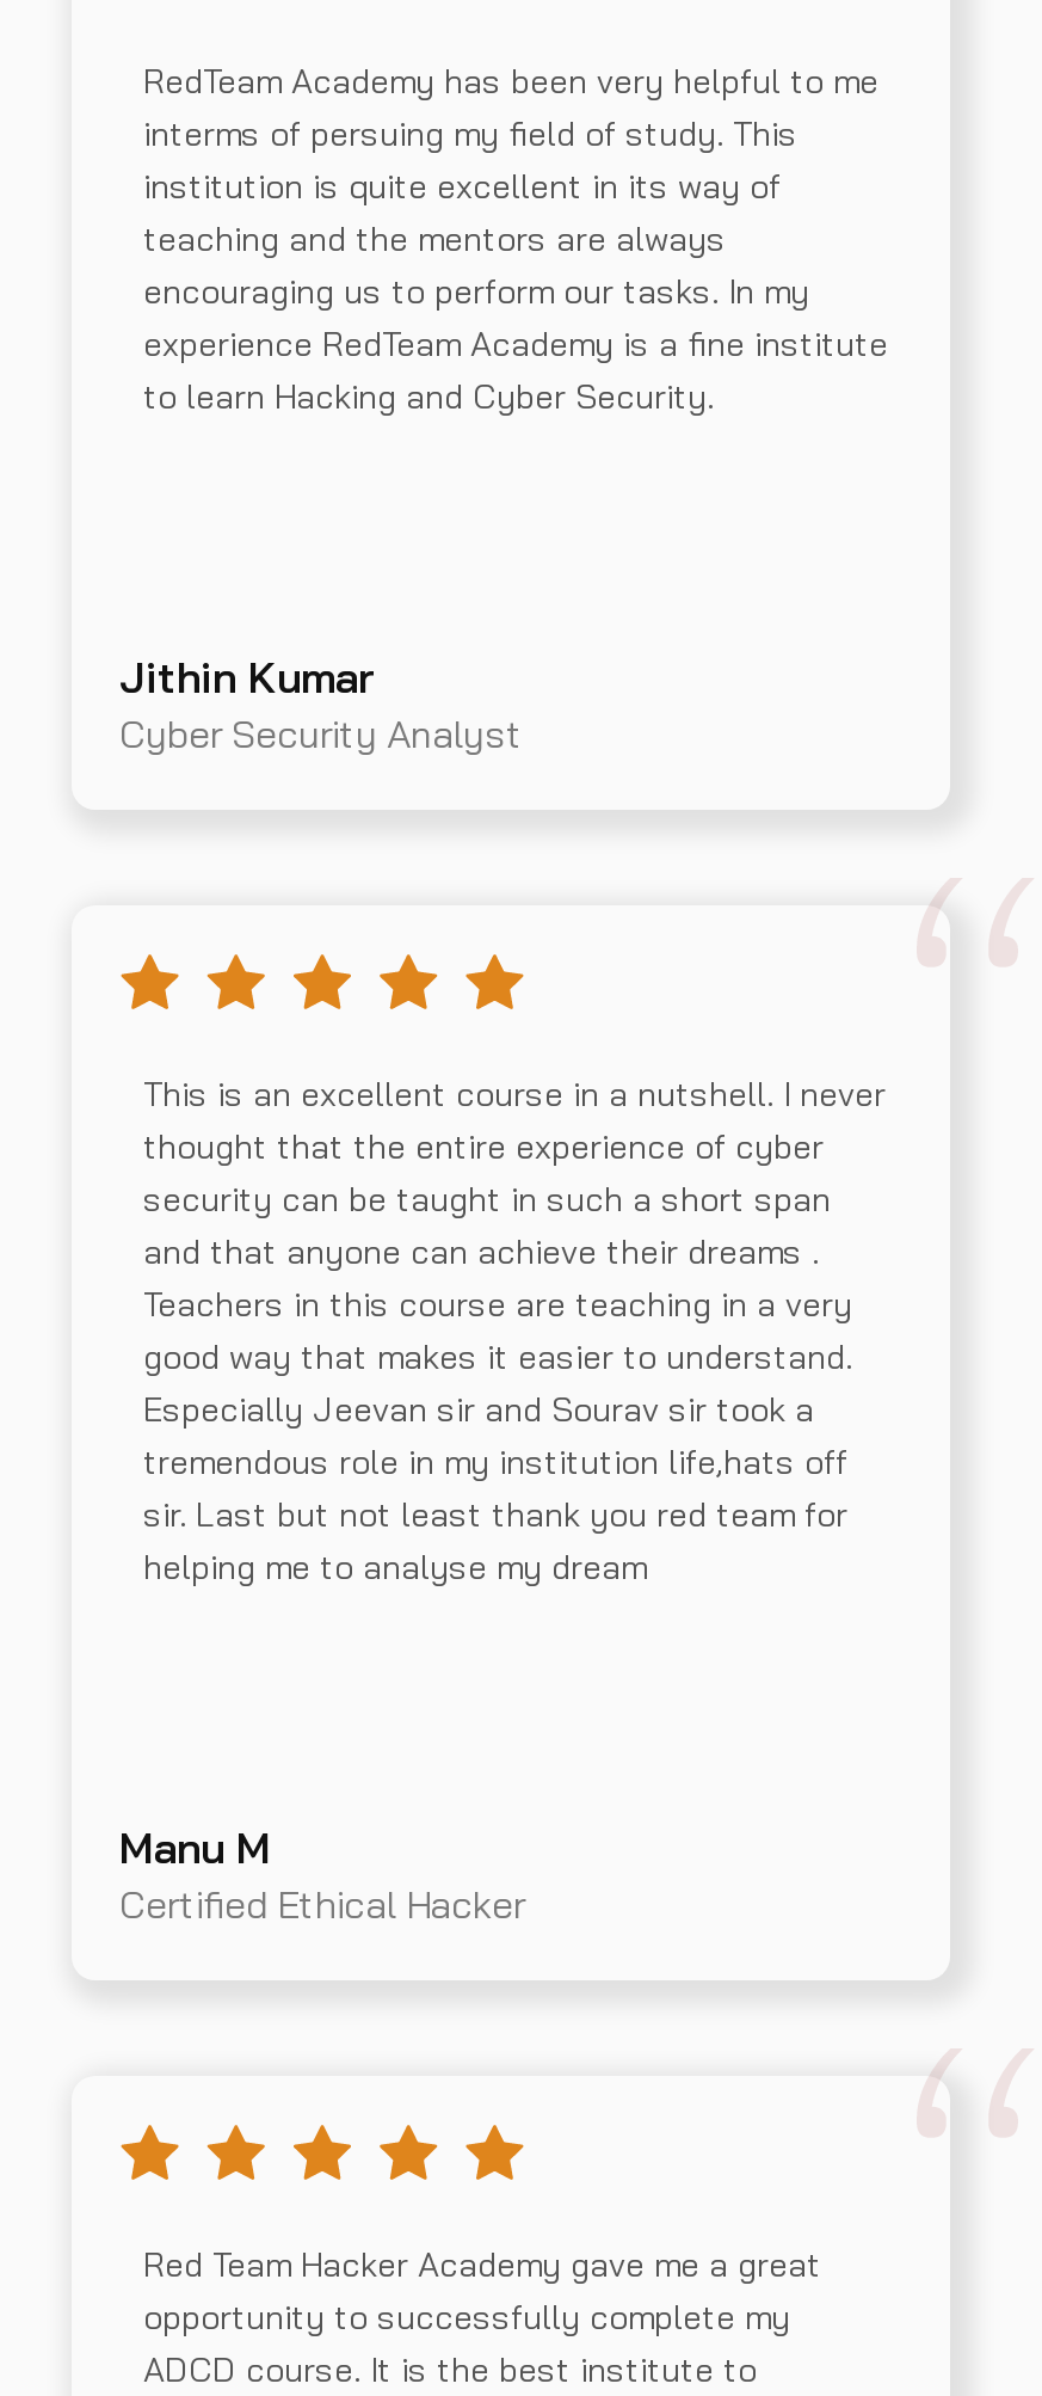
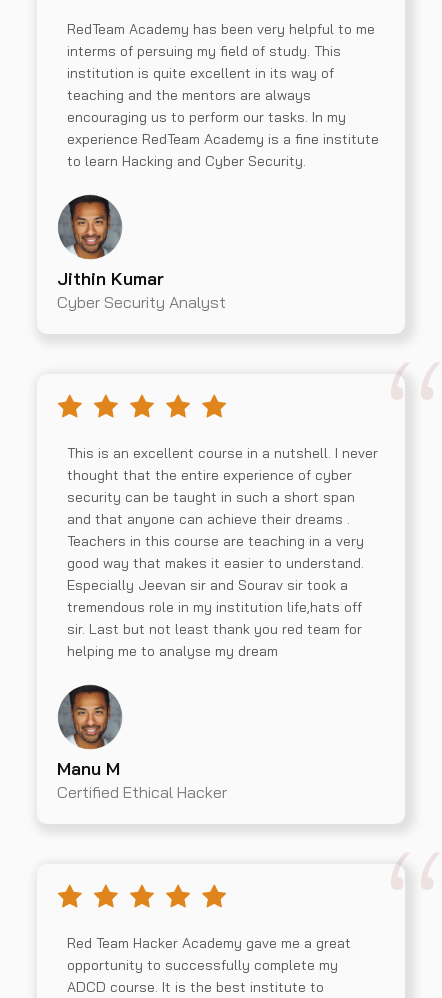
none -> [57,194,123,260] [image]
none -> [57,684,123,750] [image]

